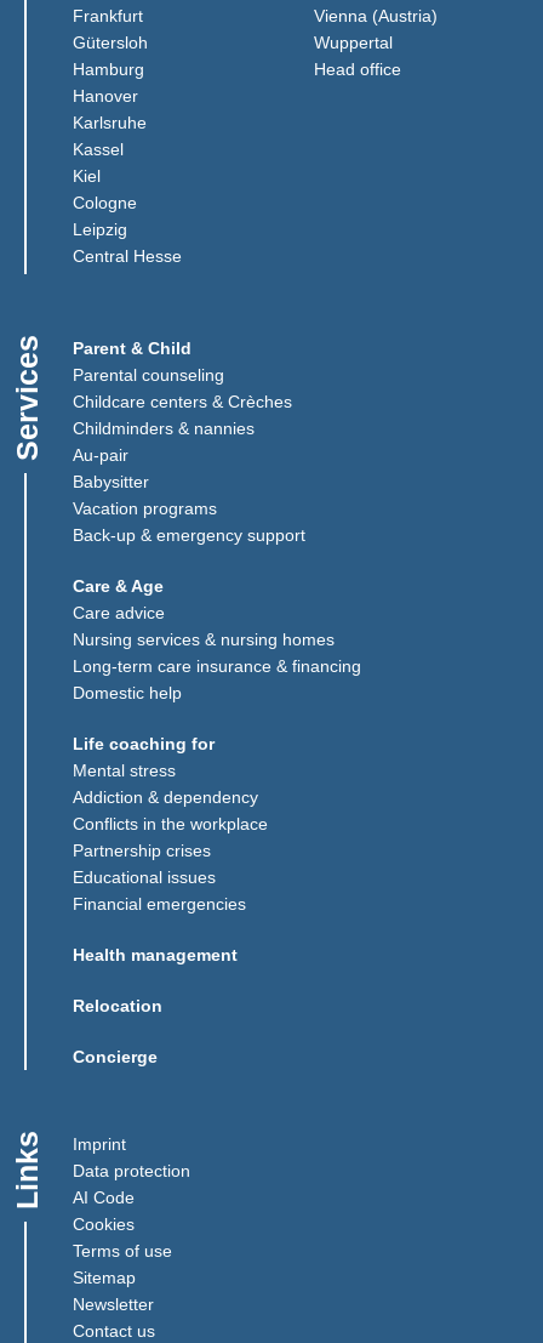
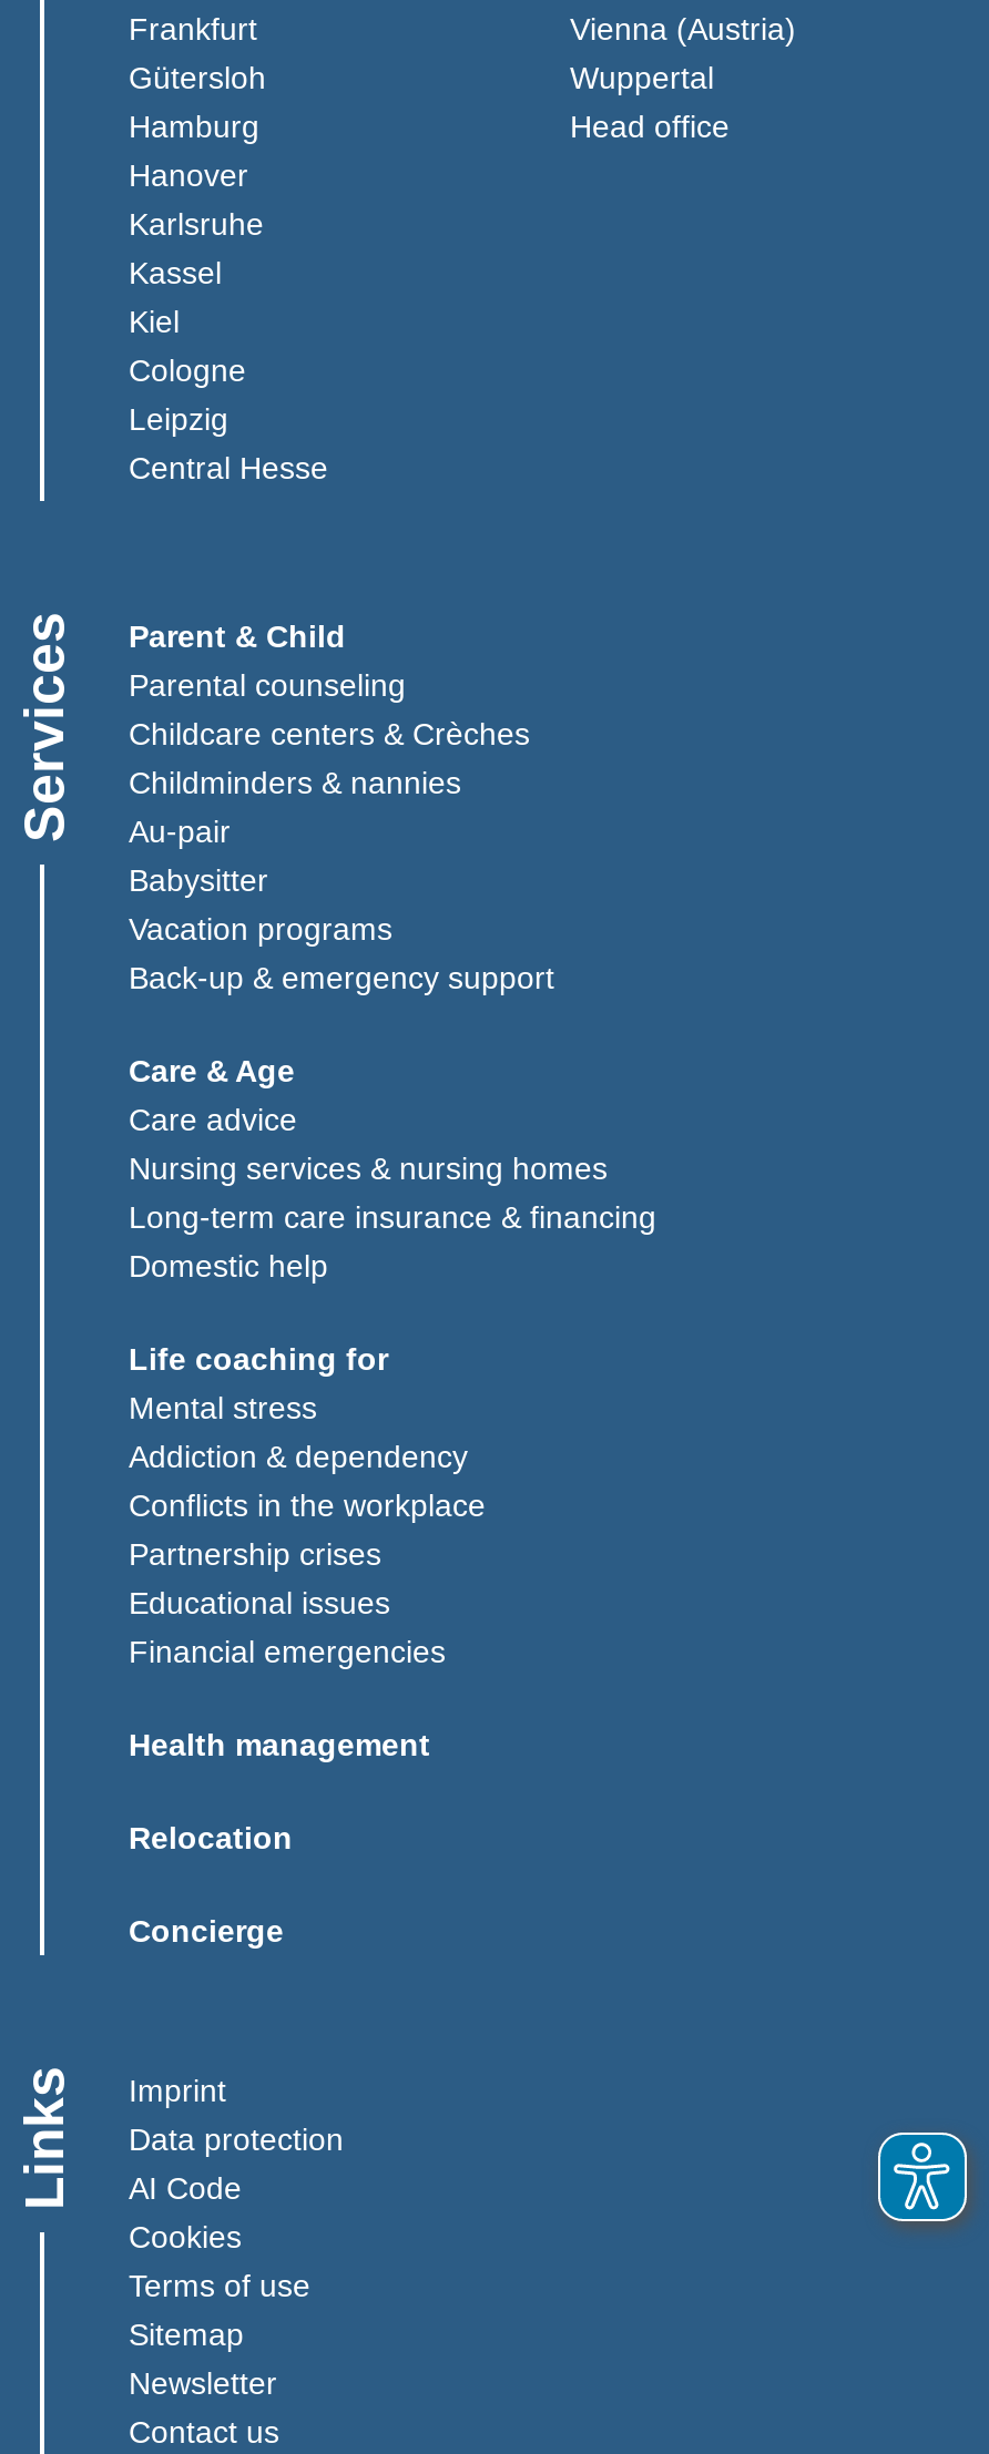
none -> [876,2130,976,2232] [image]

